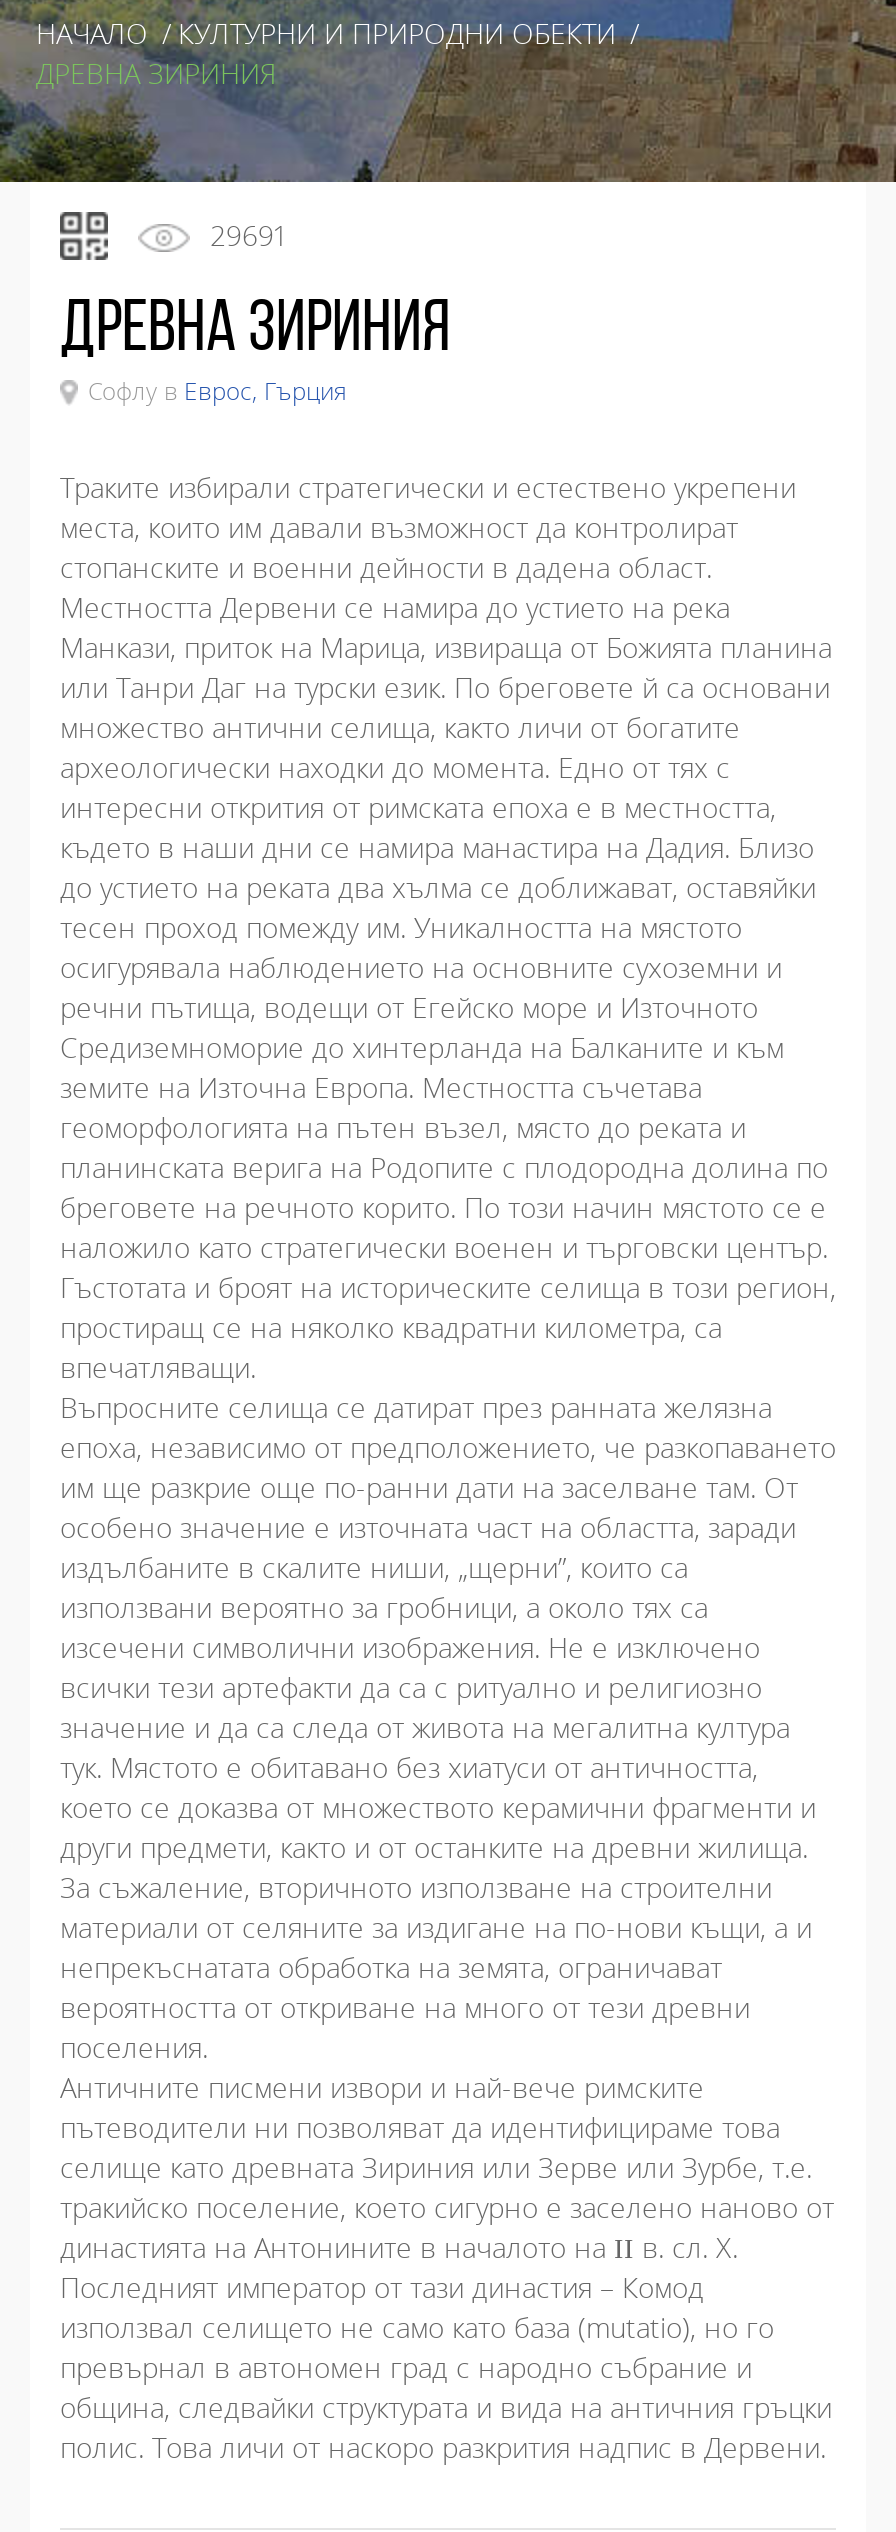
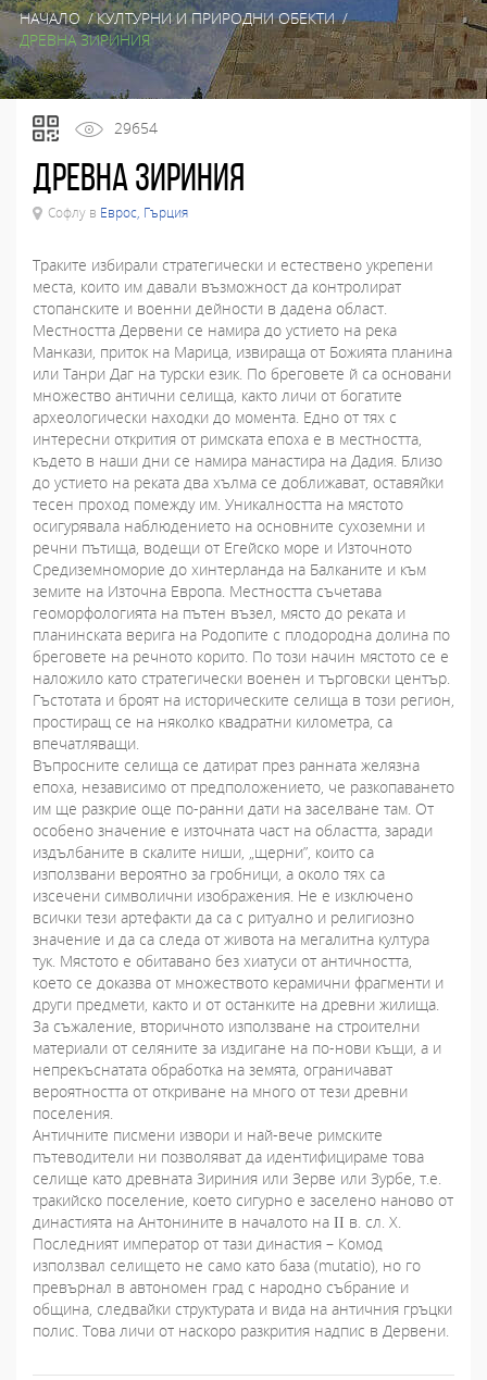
[210,216,284,254] 29691 -> [114,117,158,138] 29654

